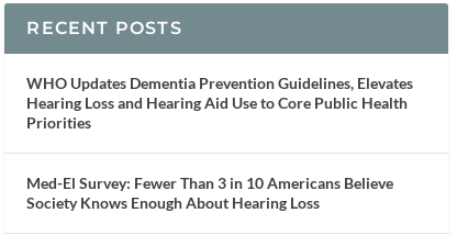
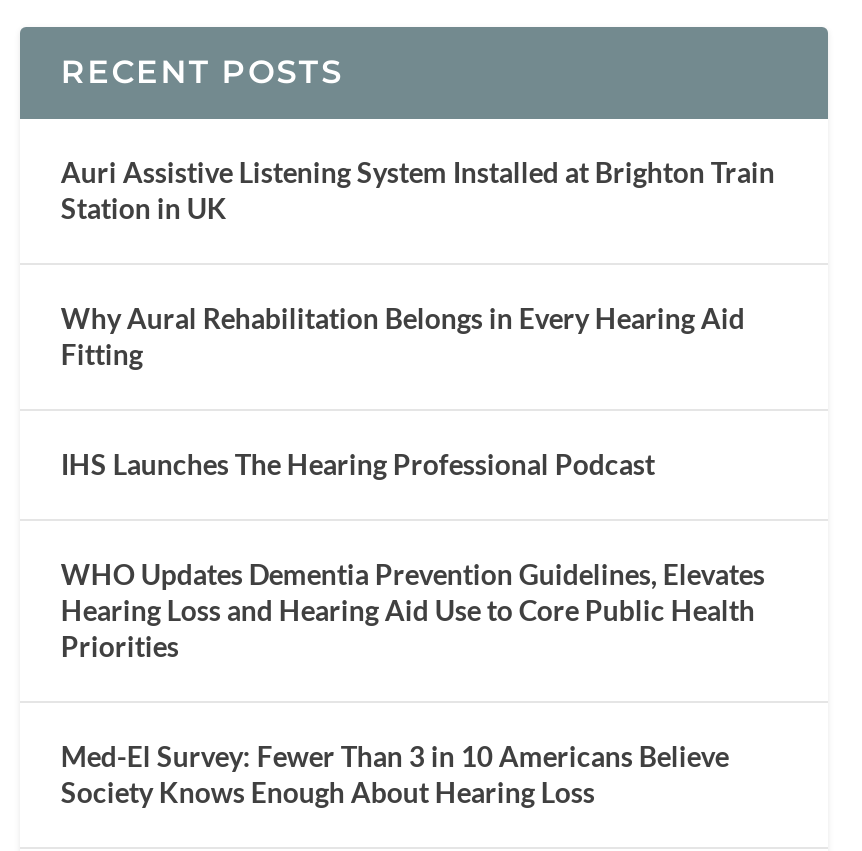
none -> [61,155,775,481] Auri Assistive Listening System Installed at Brighton Train | Station in UK | Why Aural Rehabilitation Belongs in Every Hearing Aid | Fitting | IHS Launches The Hearing Professional Podcast

